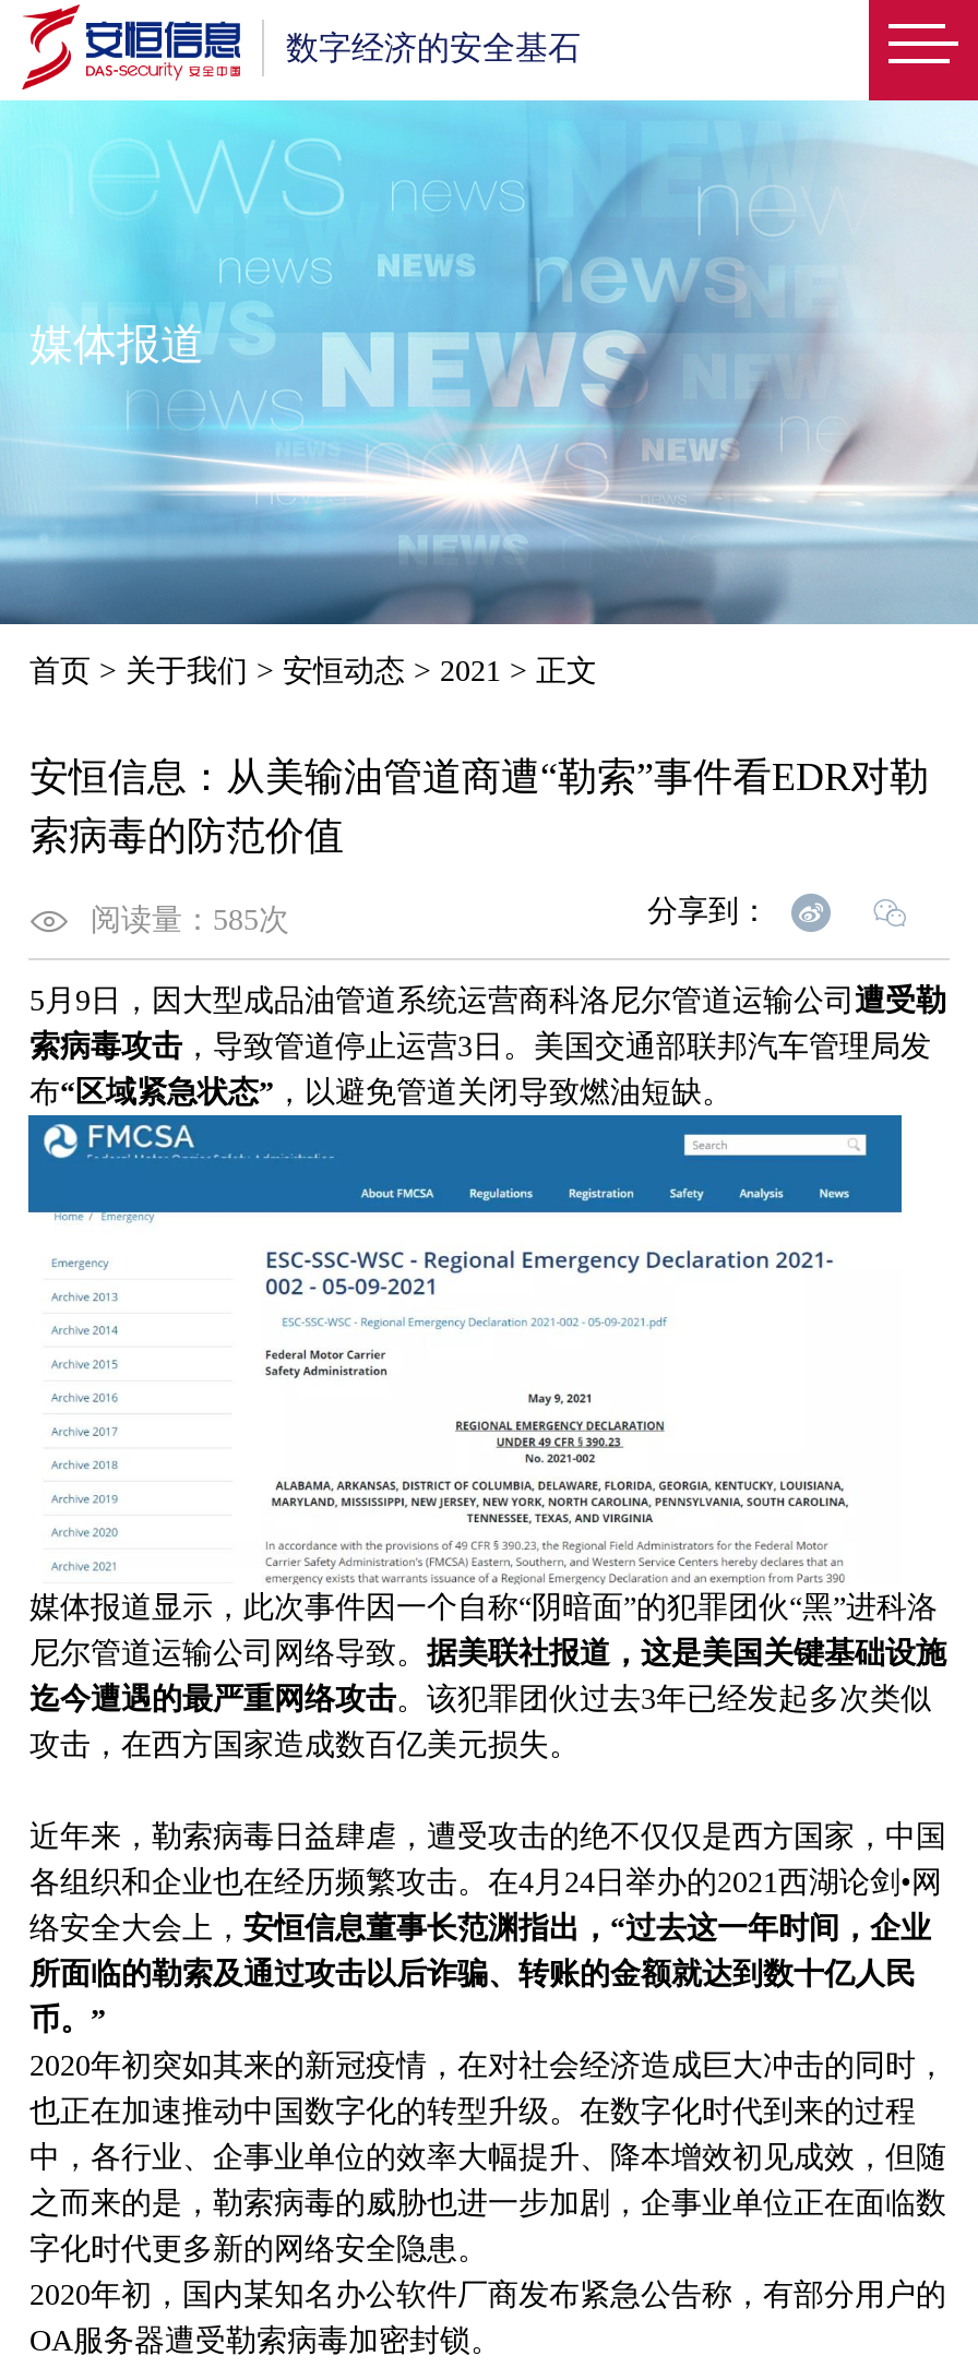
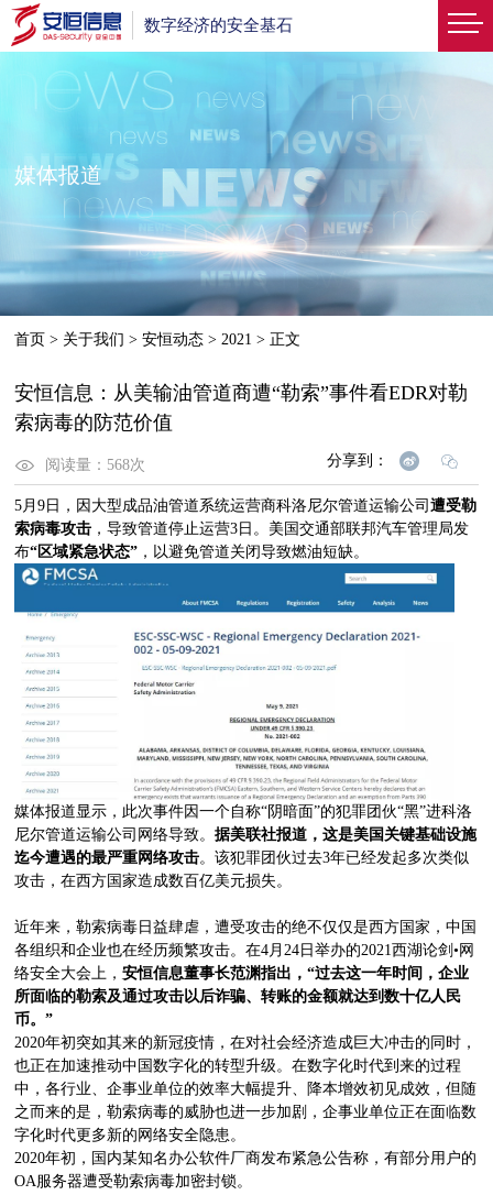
[90,904,289,937] 阅读量：585次 -> [46,457,146,473] 阅读量：568次

